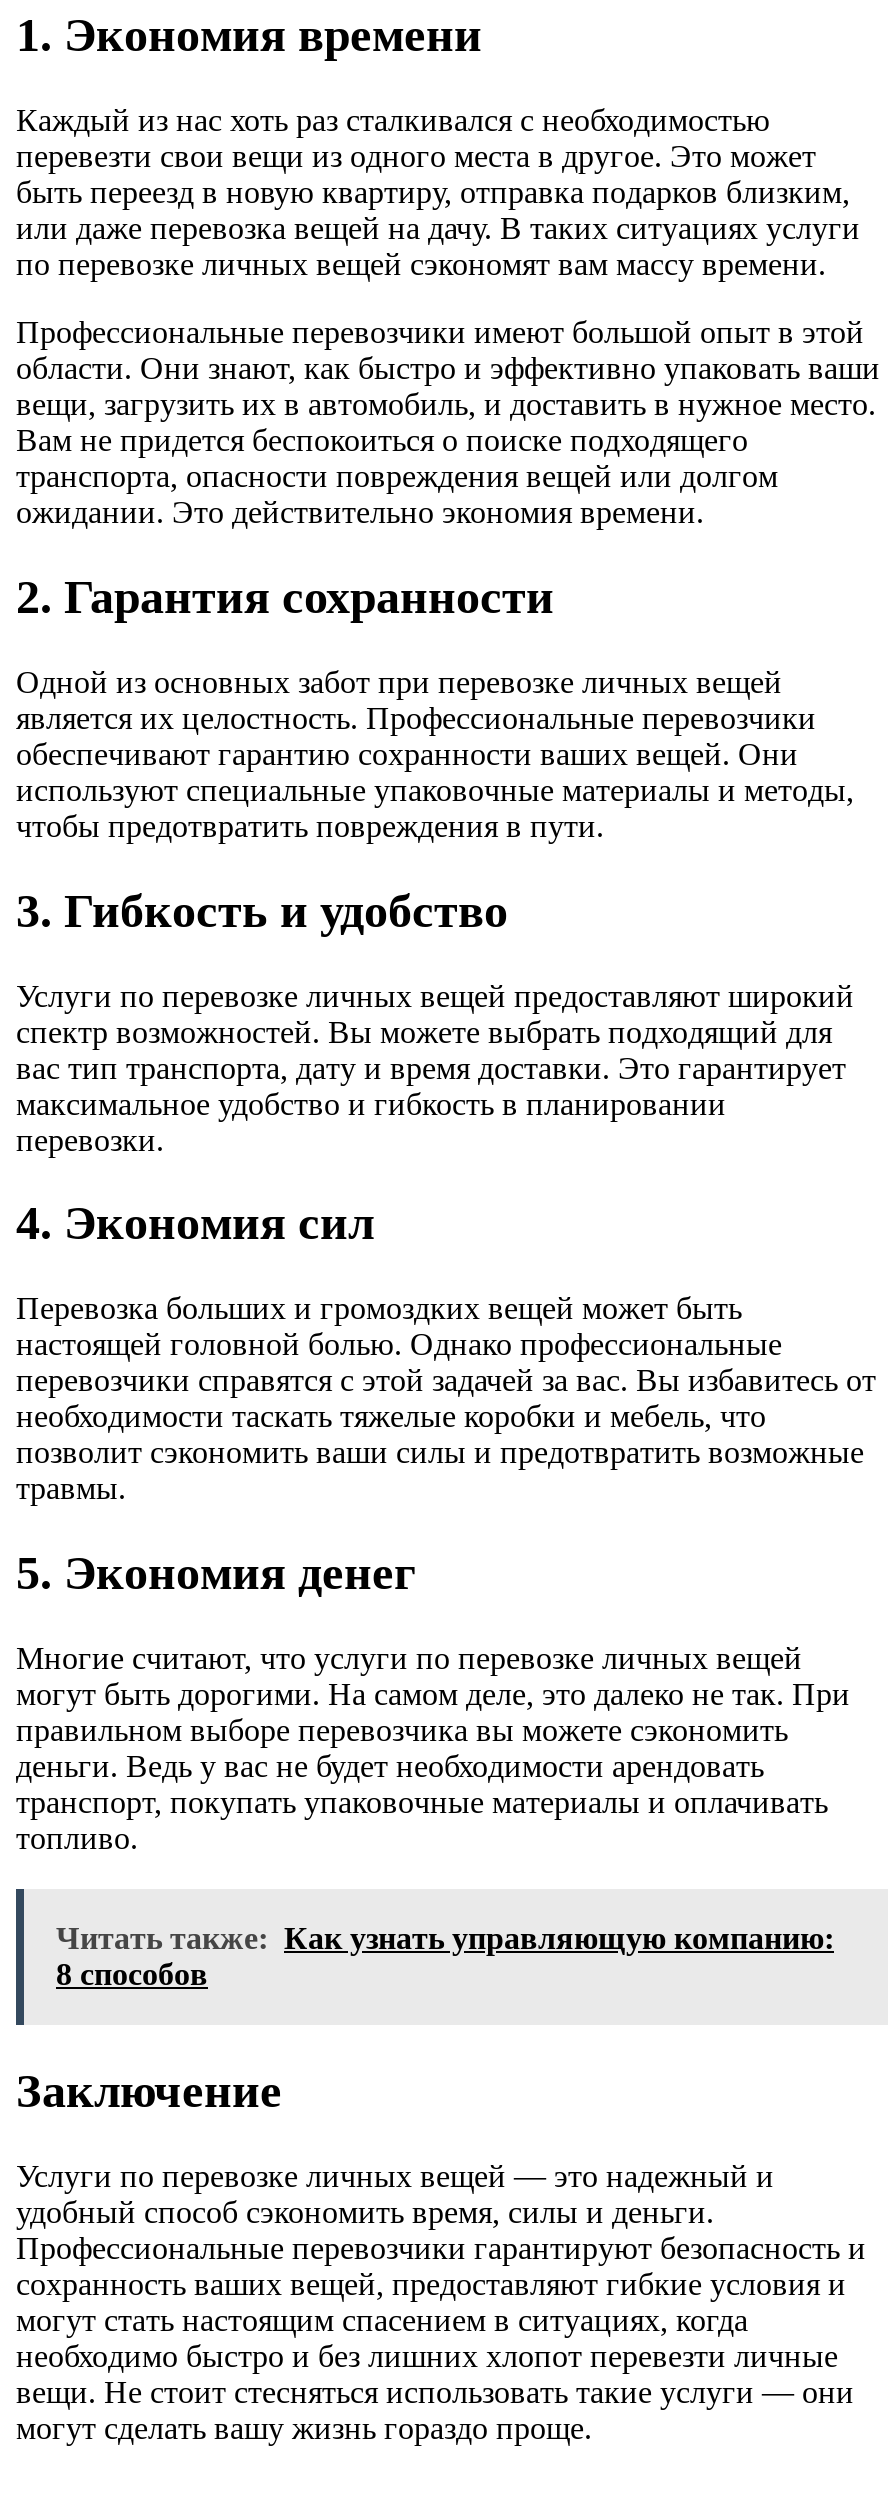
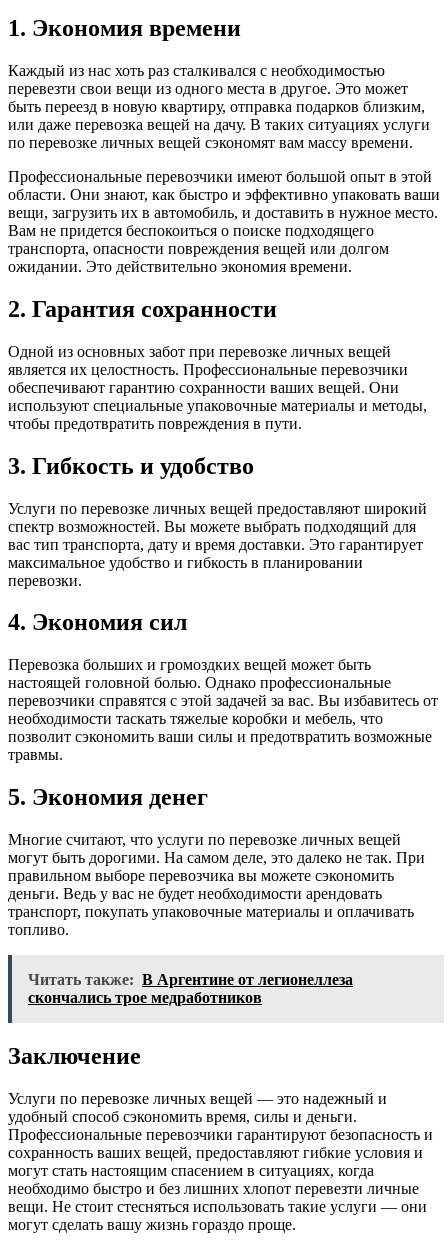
[56,1921,834,1991] Читать также: Как узнать управляющую компанию: | 8 способов -> [28,971,353,1006] Читать также: В Аргентине от легионеллеза | скончались трое медработников

